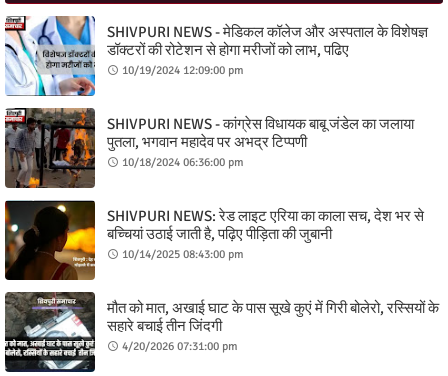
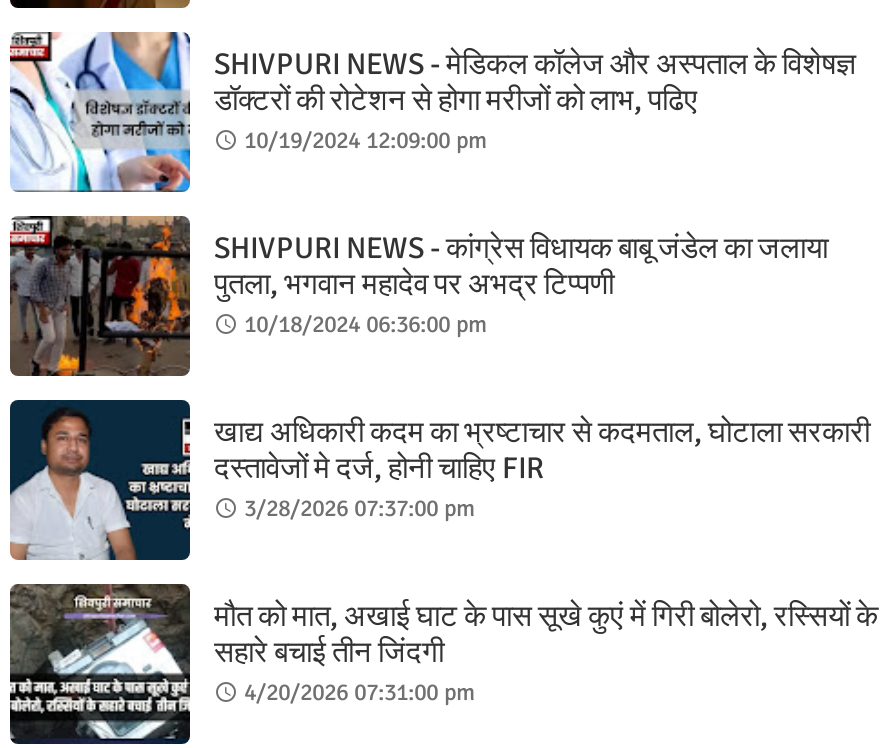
[4,200,424,281] [image] | SHIVPURI NEWS: रेड लाइट एरिया का काला सच, देश भर से | बच्चियां उठाई जाती है, पढ़िए पीड़िता की जुबानी | 10/14/2025 08:43:00 pm -> [8,398,870,562] [image] | खाद्य अधिकारी कदम का भ्रष्टाचार से कदमताल, घोटाला सरकारी | दस्तावेजों मे दर्ज, होनी चाहिए FIR | 3/28/2026 07:37:00 pm

